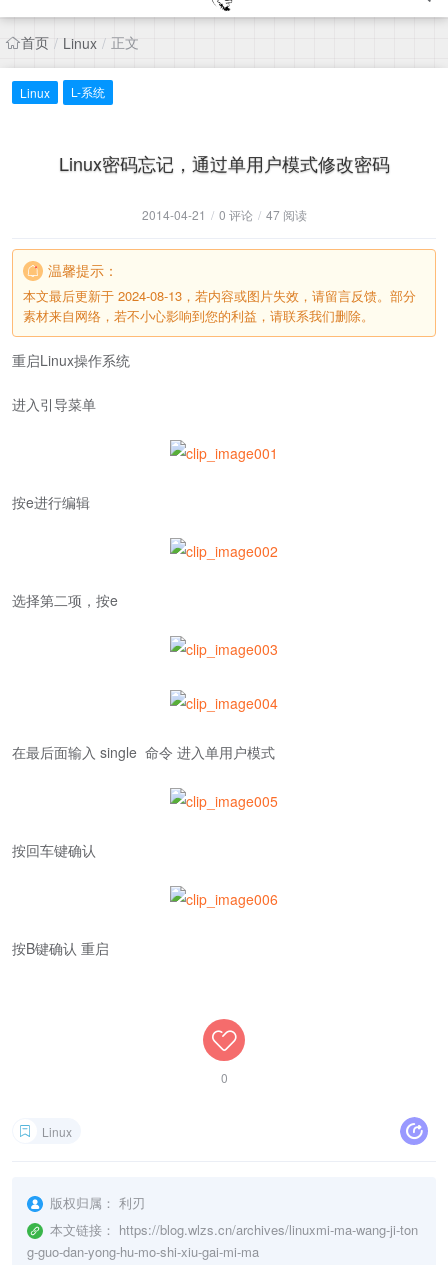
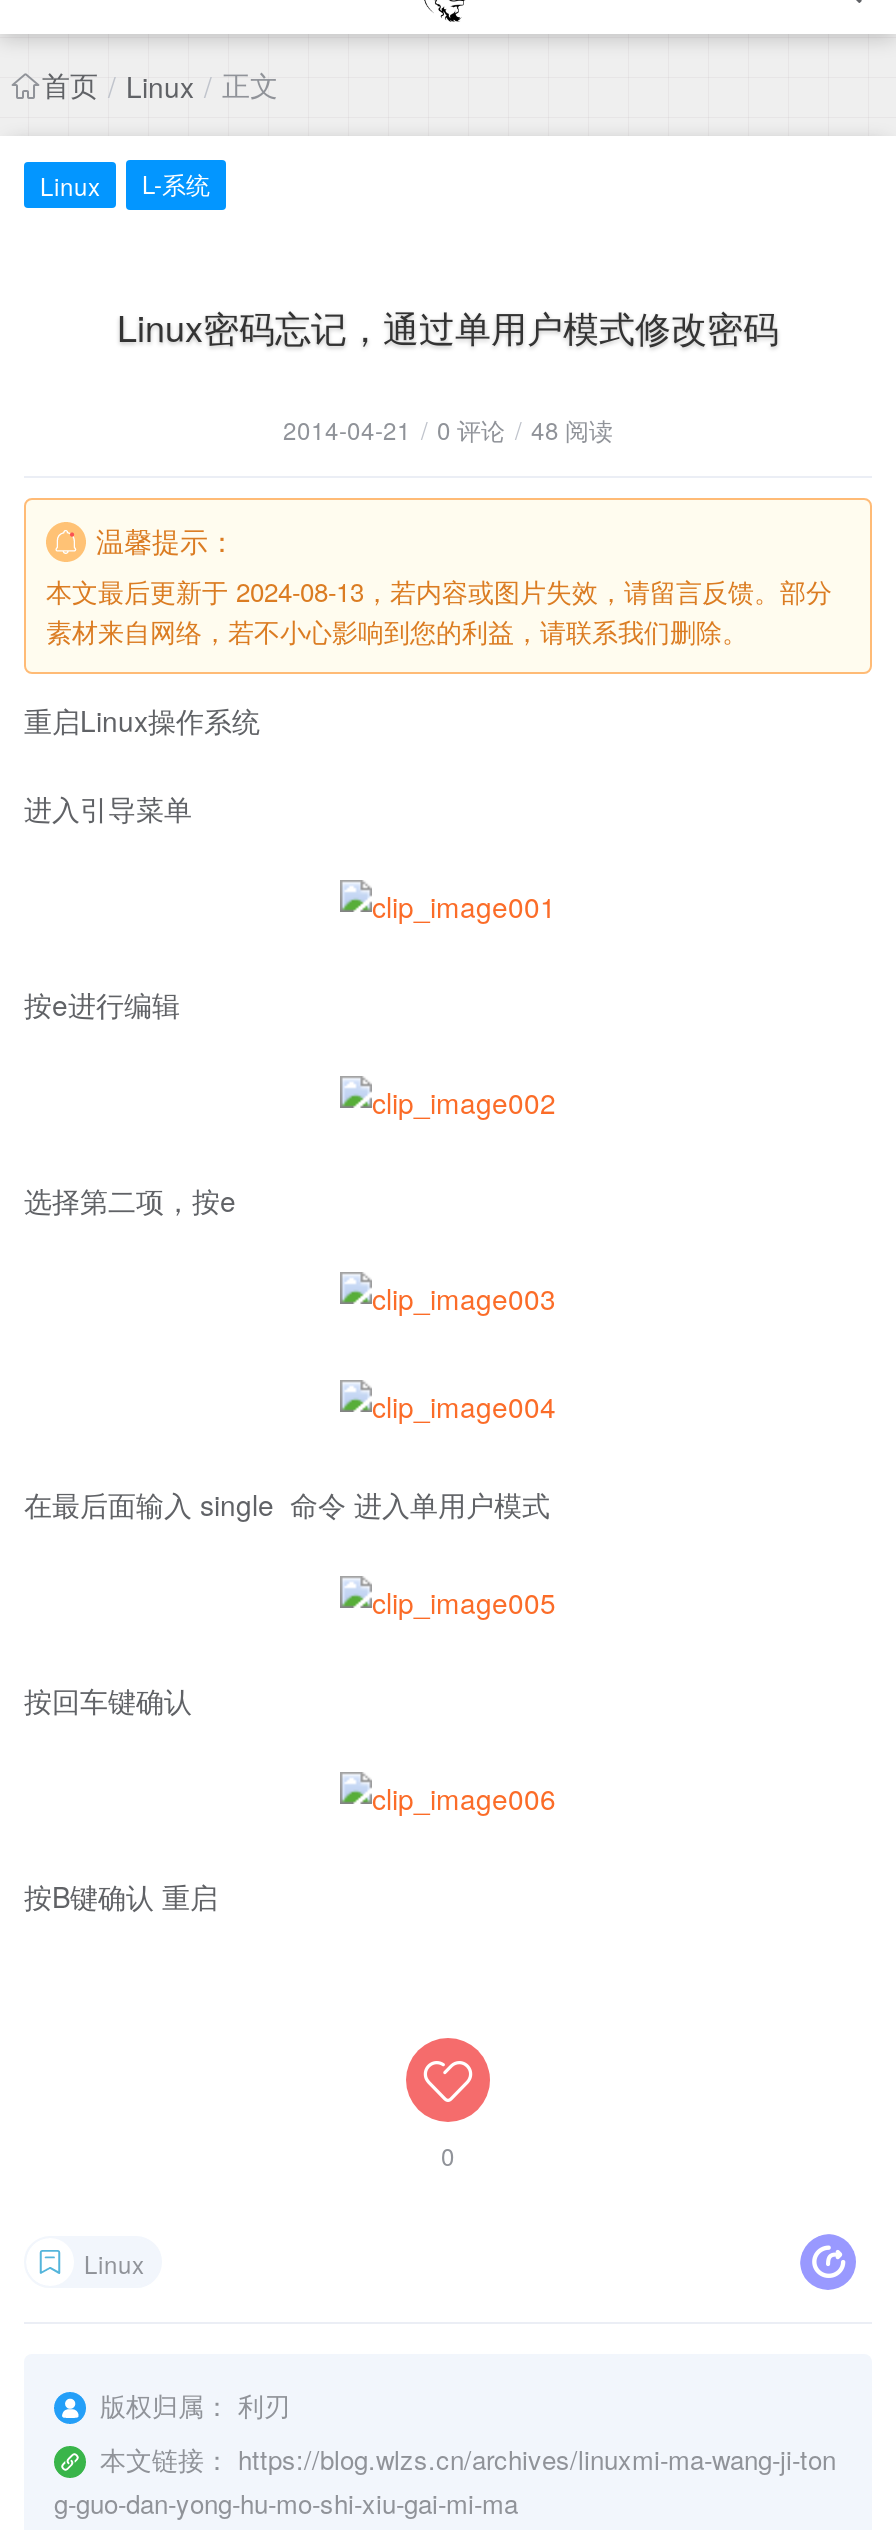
[141,206,306,223] 2014-04-21 / 0 评论 / 47 阅读 -> [283,412,613,446] 2014-04-21 / 0 评论 / 48 阅读

